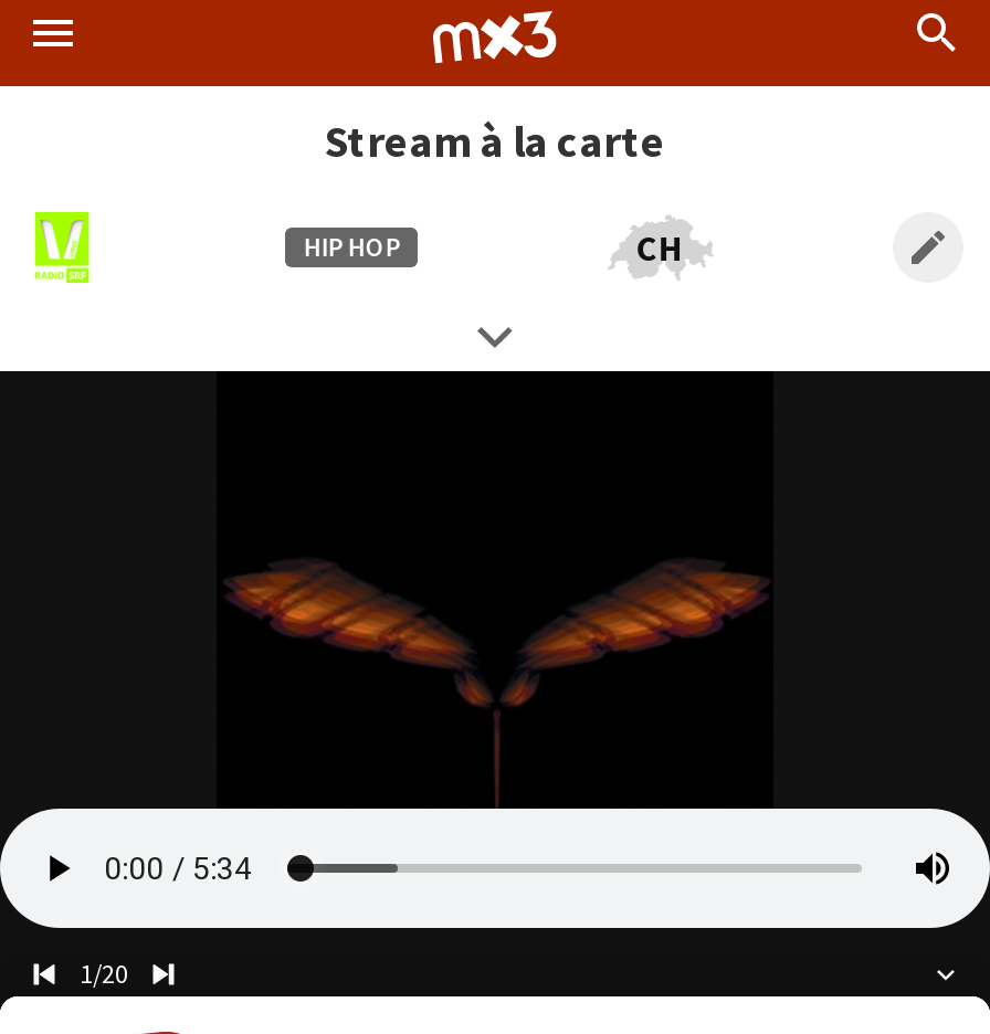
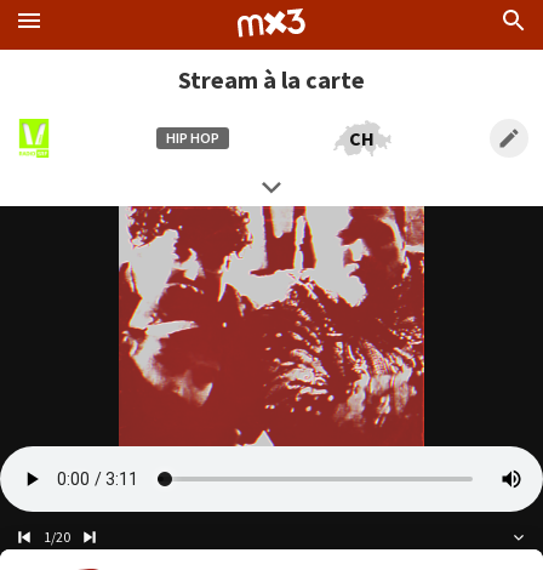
[217,369,773,811] [image] -> [118,205,425,448] [image]

